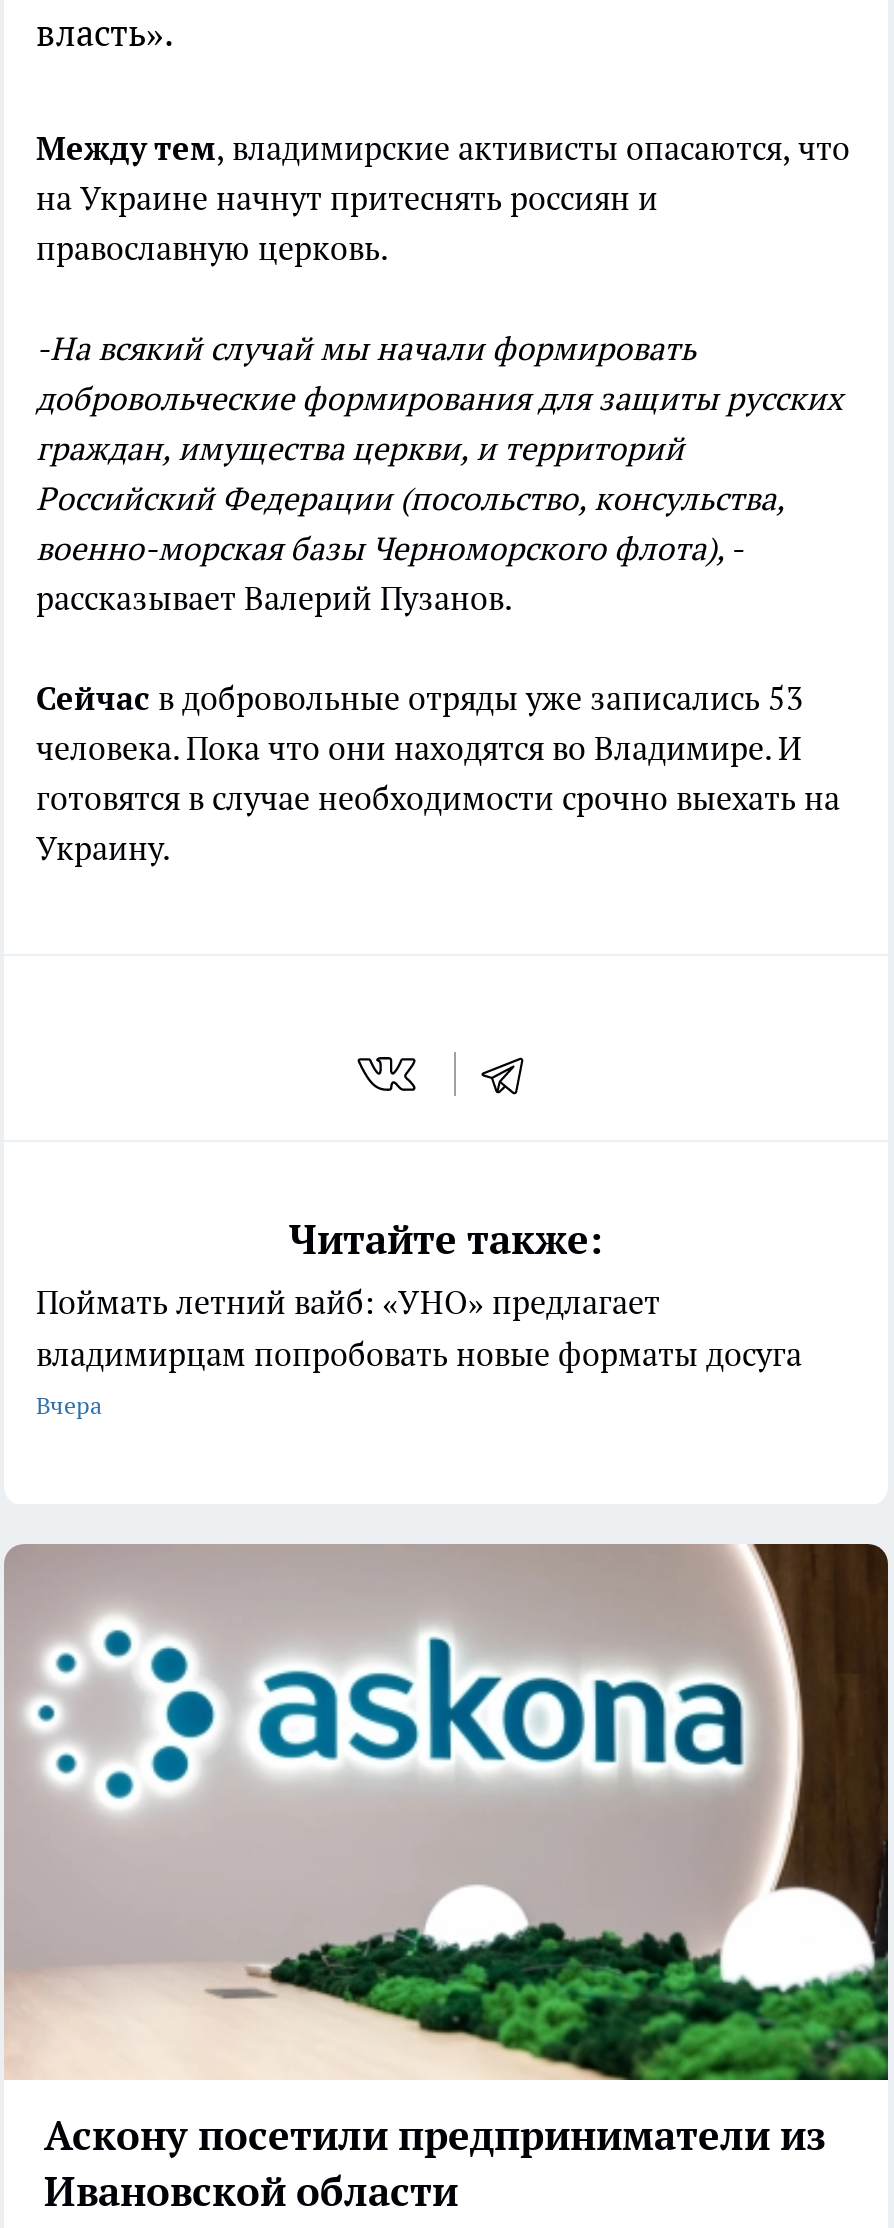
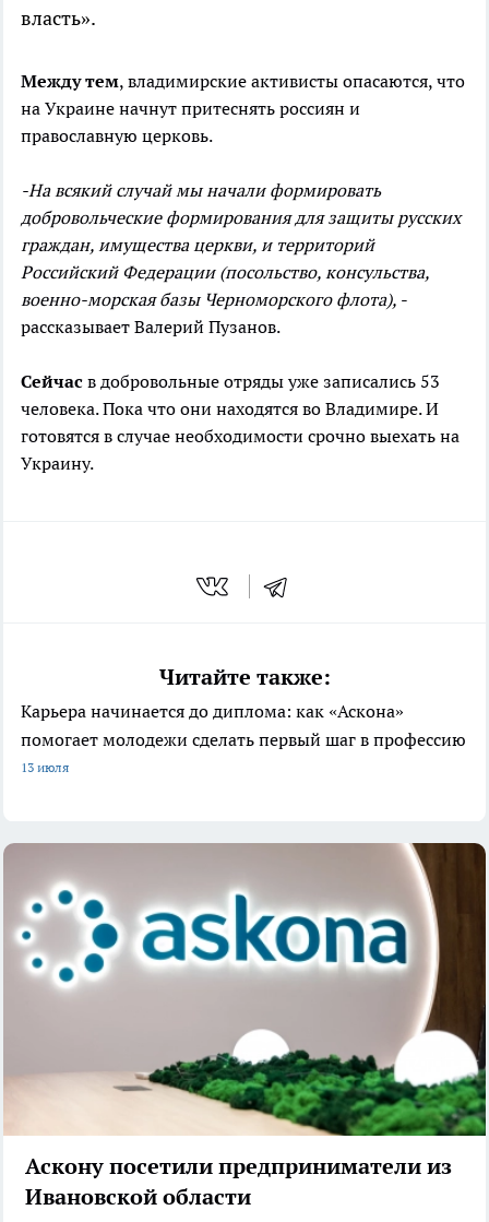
[36,1282,802,1420] Поймать летний вайб: «УНО» предлагает | владимирцам попробовать новые форматы досуга | Вчера -> [21,700,466,776] Карьера начинается до диплома: как «Аскона» | помогает молодежи сделать первый шаг в профессию | 13 июля

